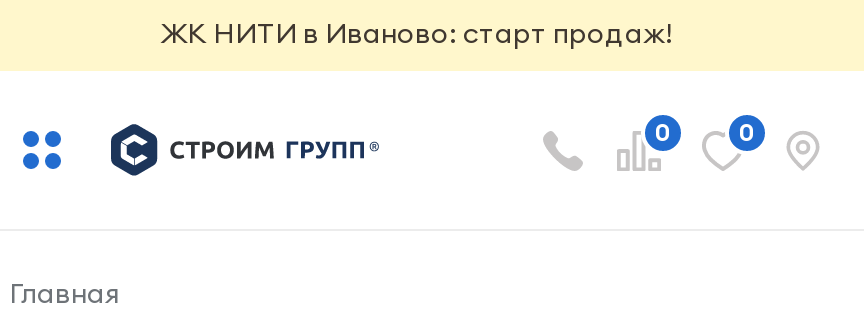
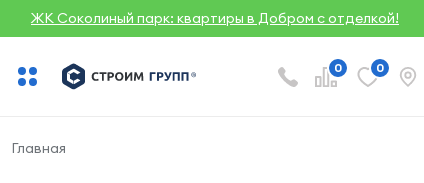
[161,15,673,51] ЖК НИТИ в Иваново: старт продаж! -> [31,9,399,27] ЖК Соколиный парк: квартиры в Добром с отделкой!

